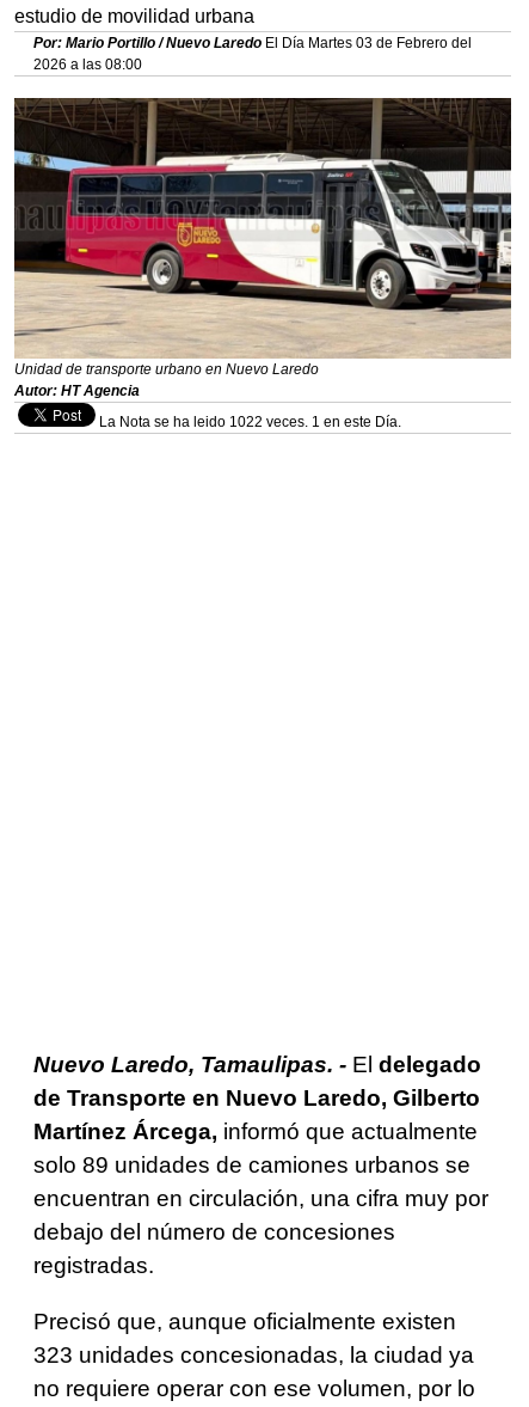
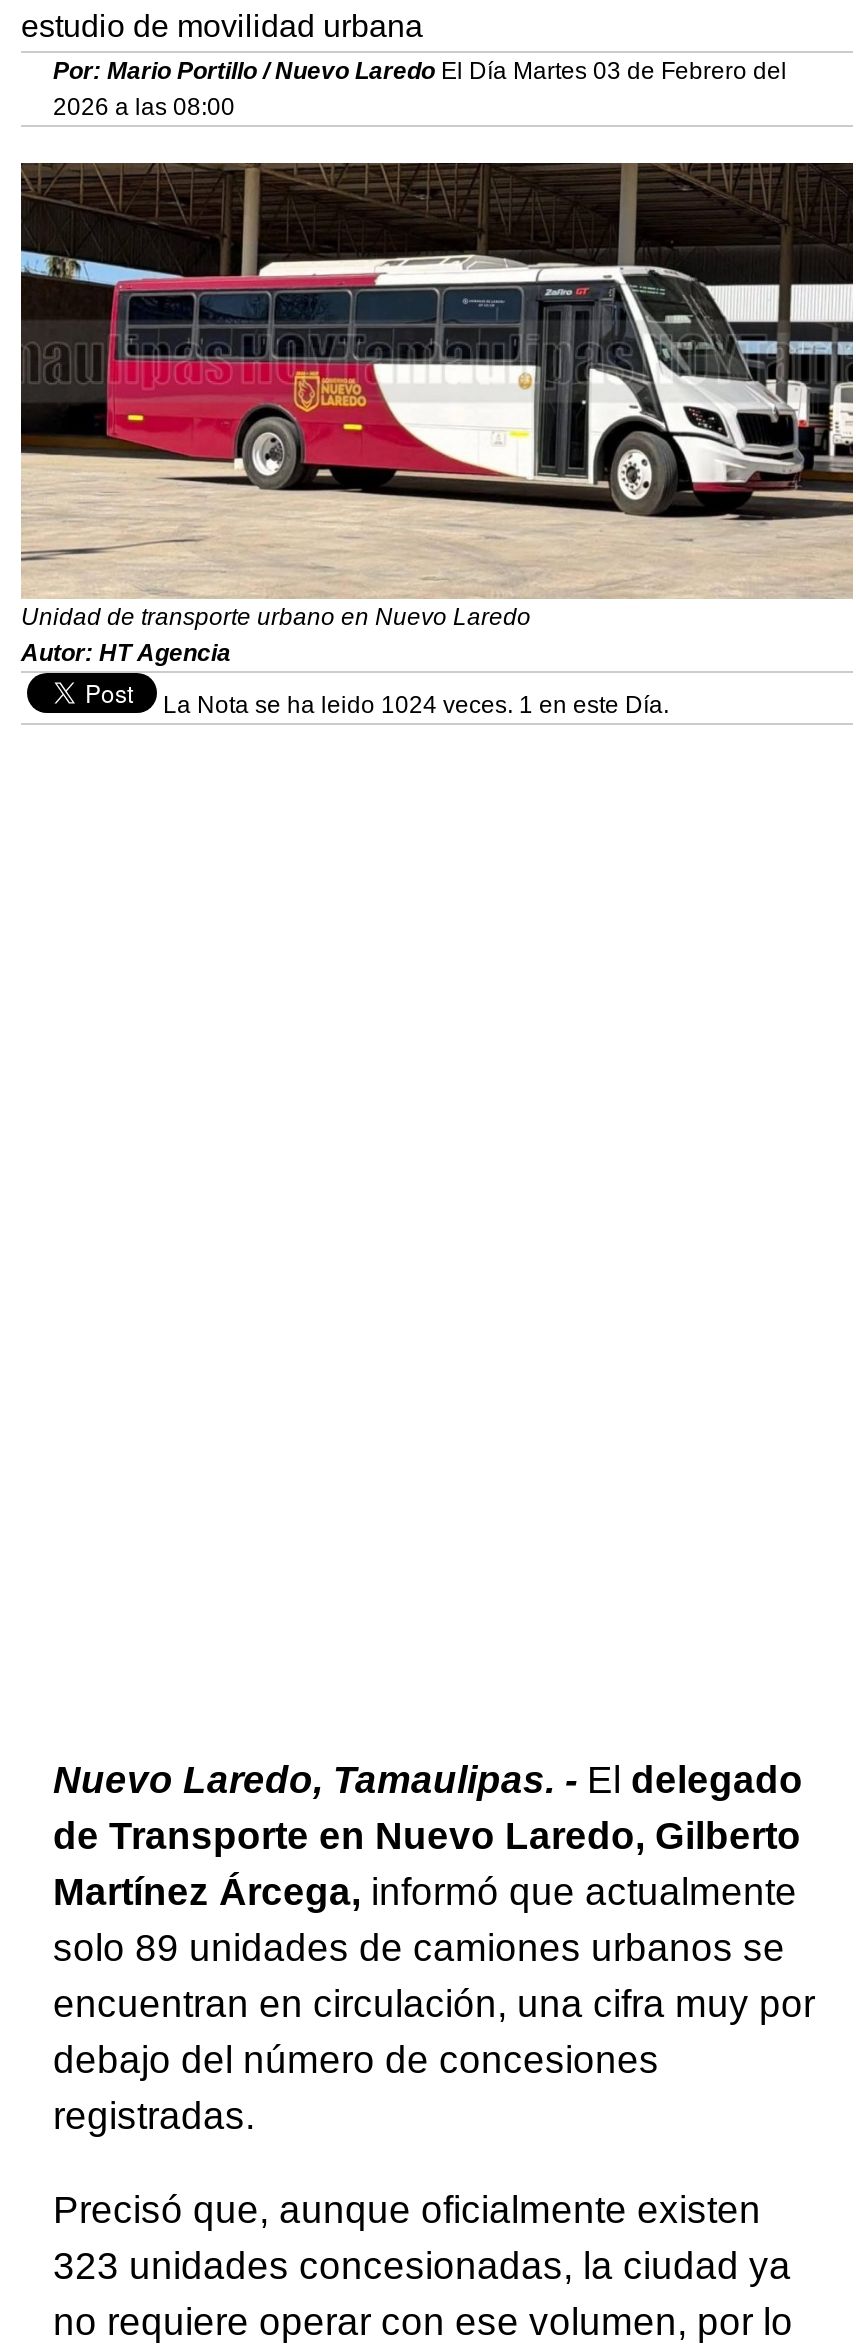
[96,413,401,430] La Nota se ha leido 1022 veces. 1 en este Día. -> [157,690,669,718] La Nota se ha leido 1024 veces. 1 en este Día.

